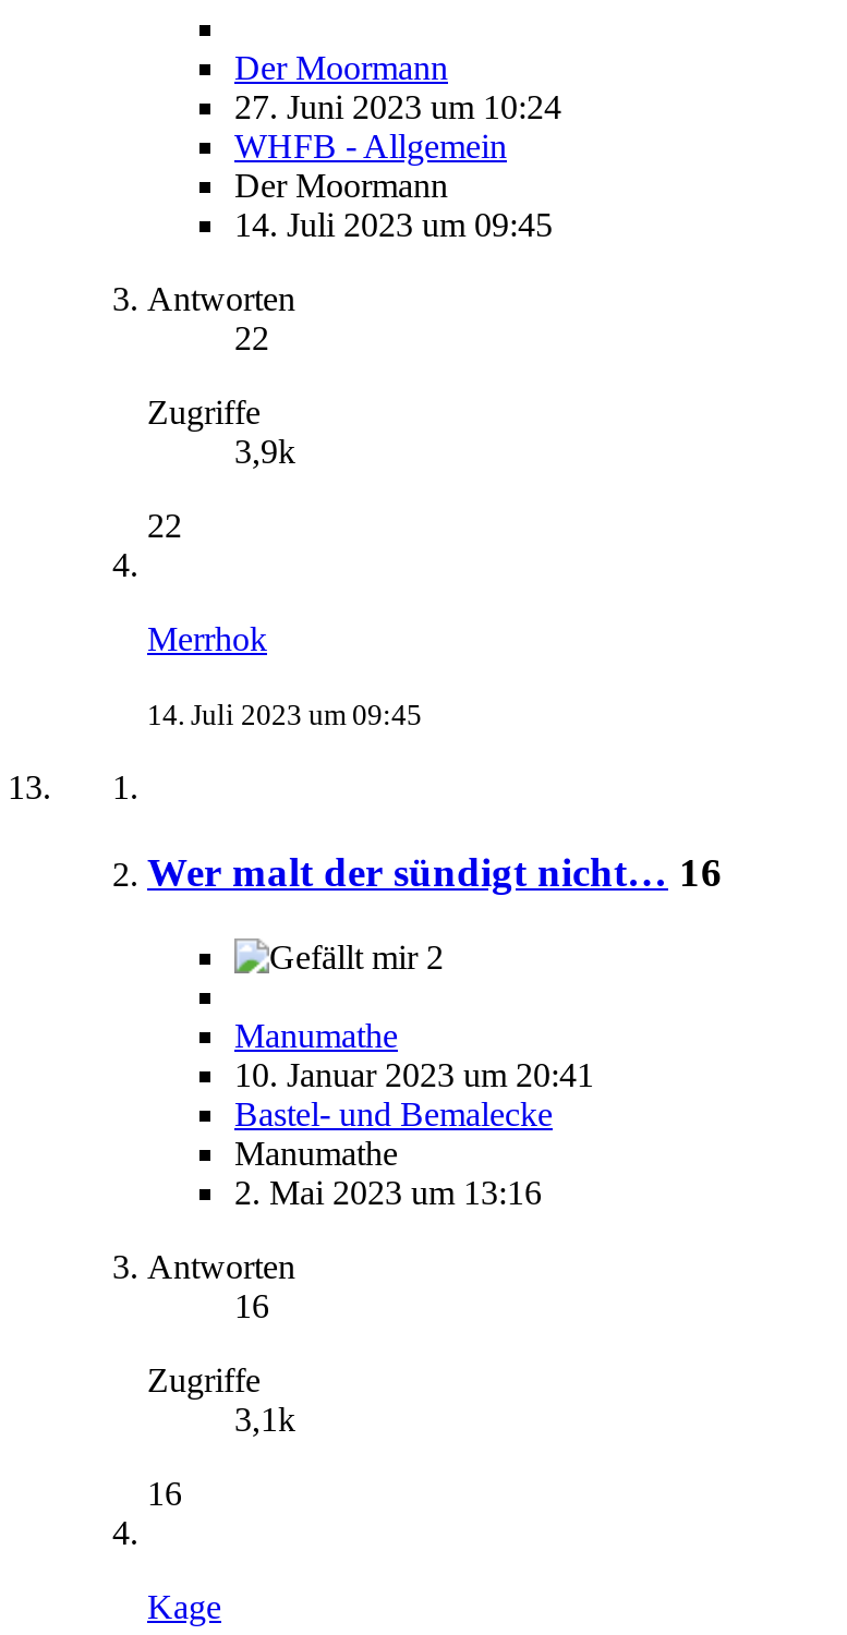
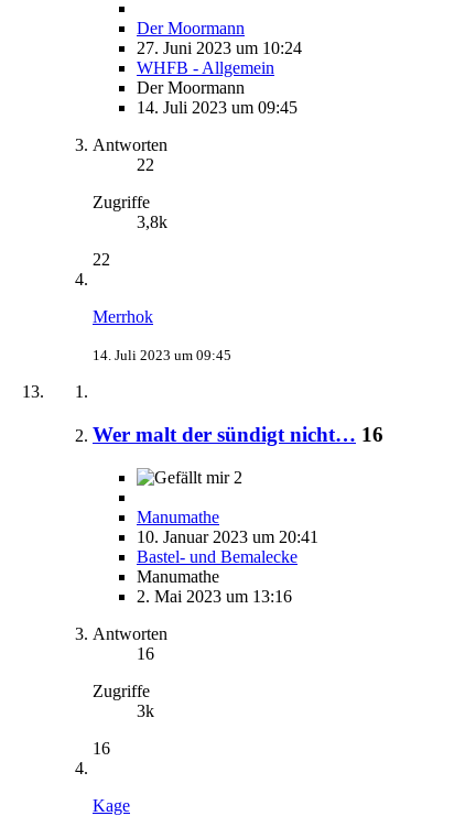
[234,434,295,471] 3,9k -> [137,213,167,232] 3,8k
[234,1400,295,1437] 3,1k -> [137,701,154,720] 3k

